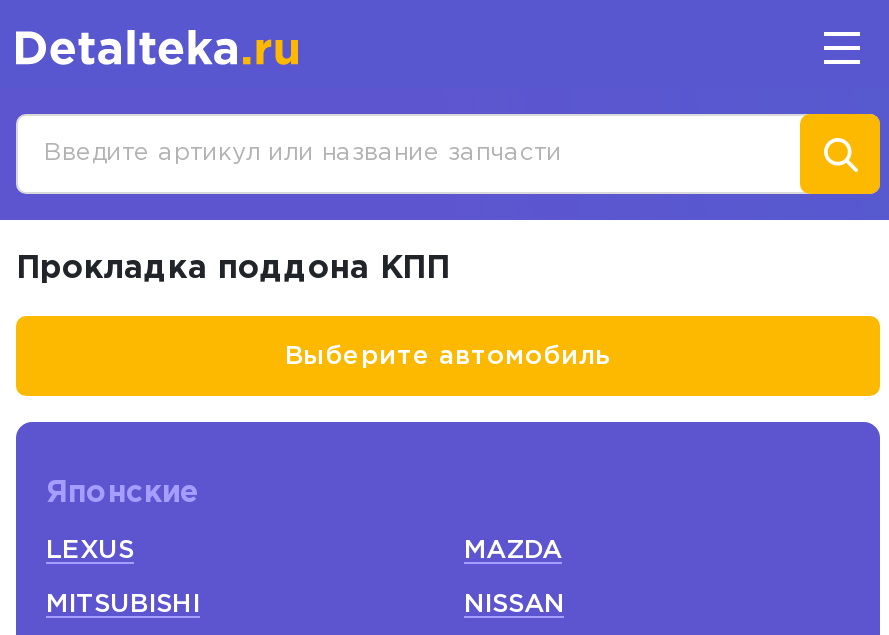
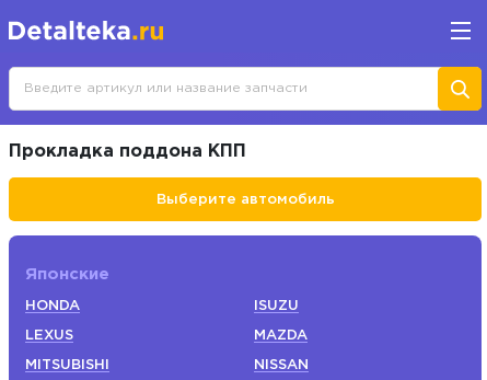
none -> [25,300,299,312] HONDA | ISUZU

